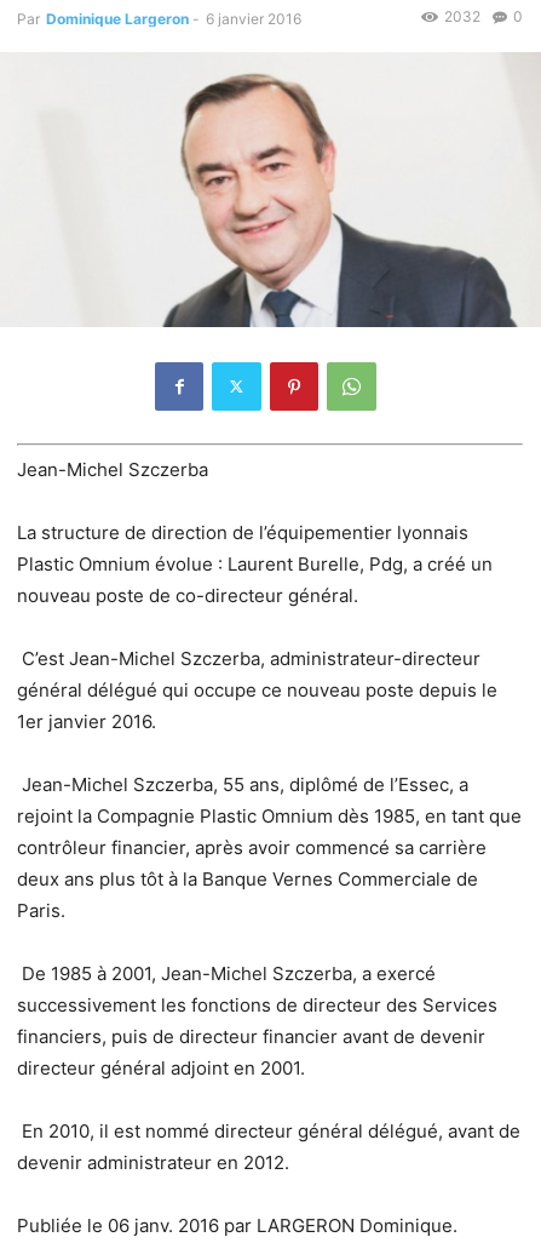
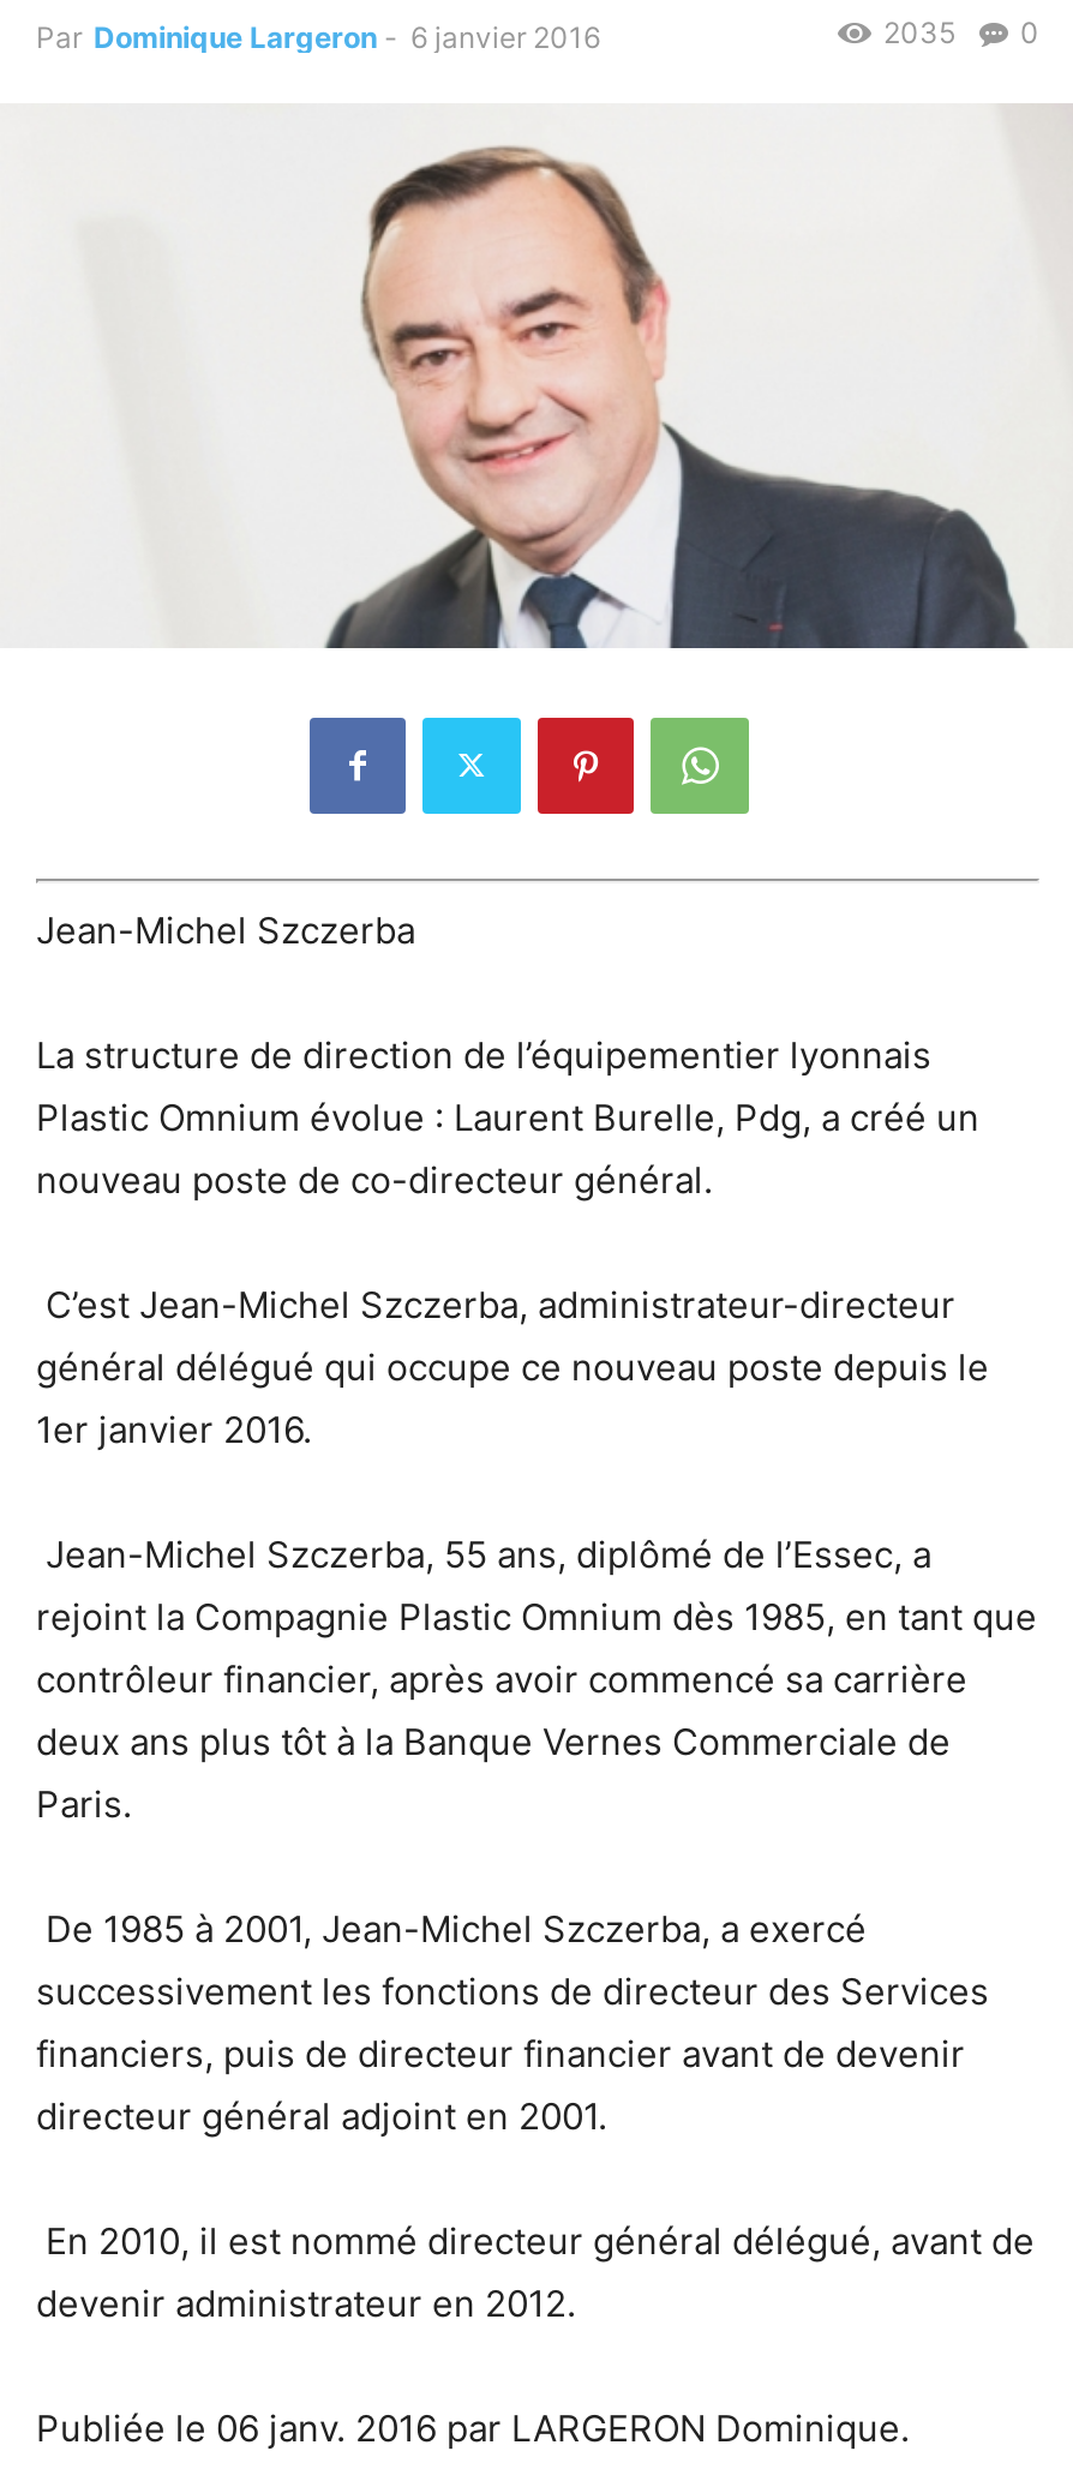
[444,7,523,25] 2032 0 -> [883,14,1039,50] 2035 0

